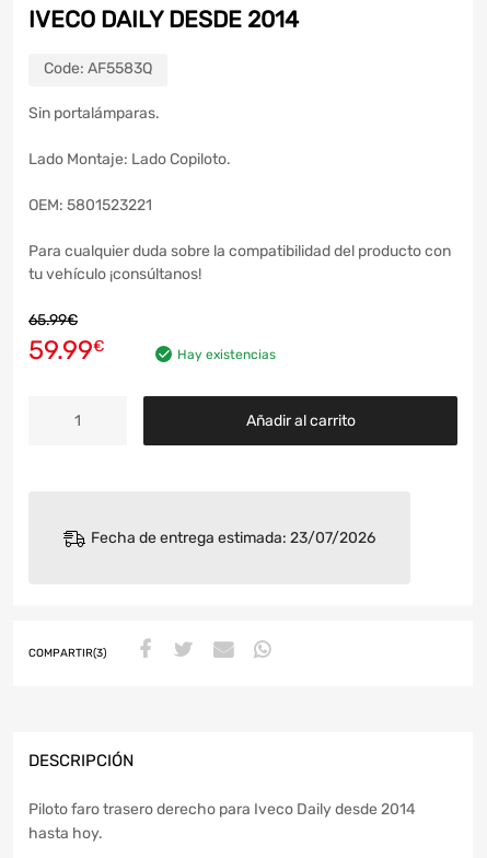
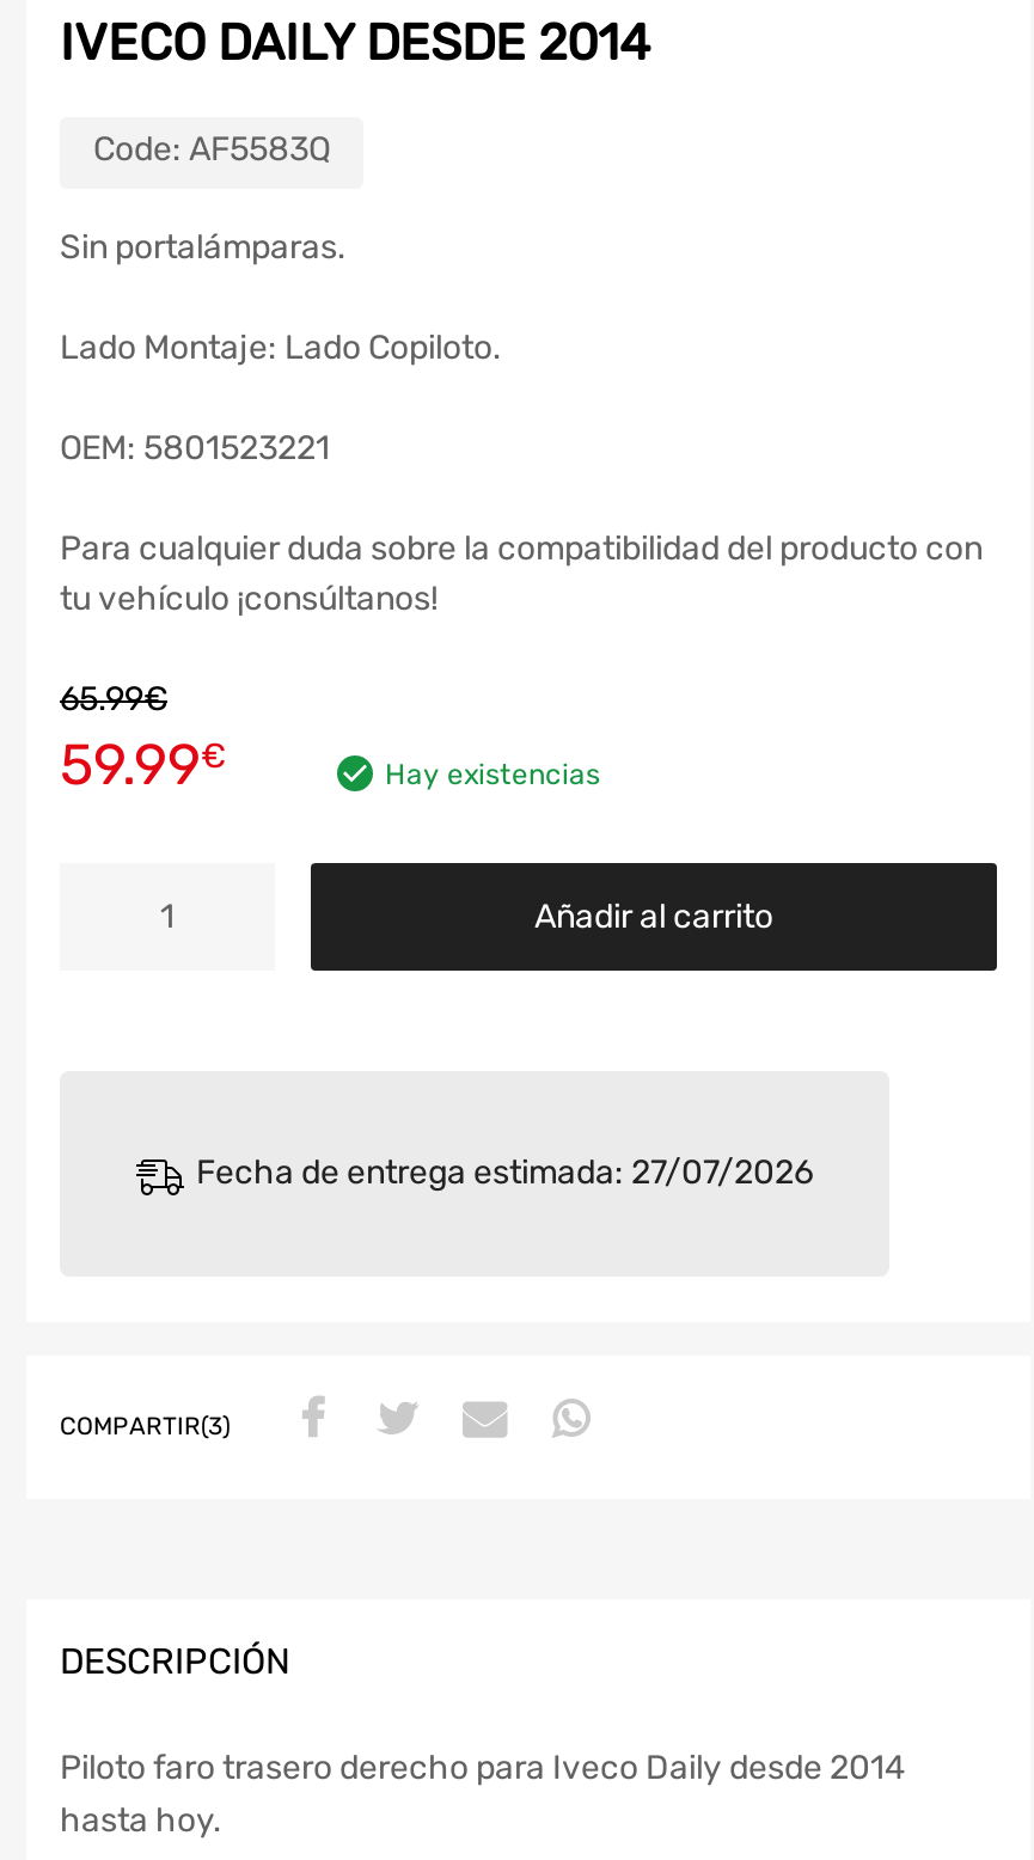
[91,528,375,547] Fecha de entrega estimada: 23/07/2026 -> [196,1154,813,1194] Fecha de entrega estimada: 27/07/2026

